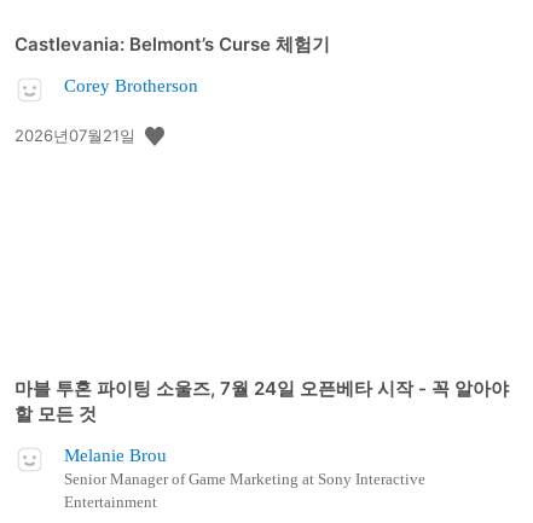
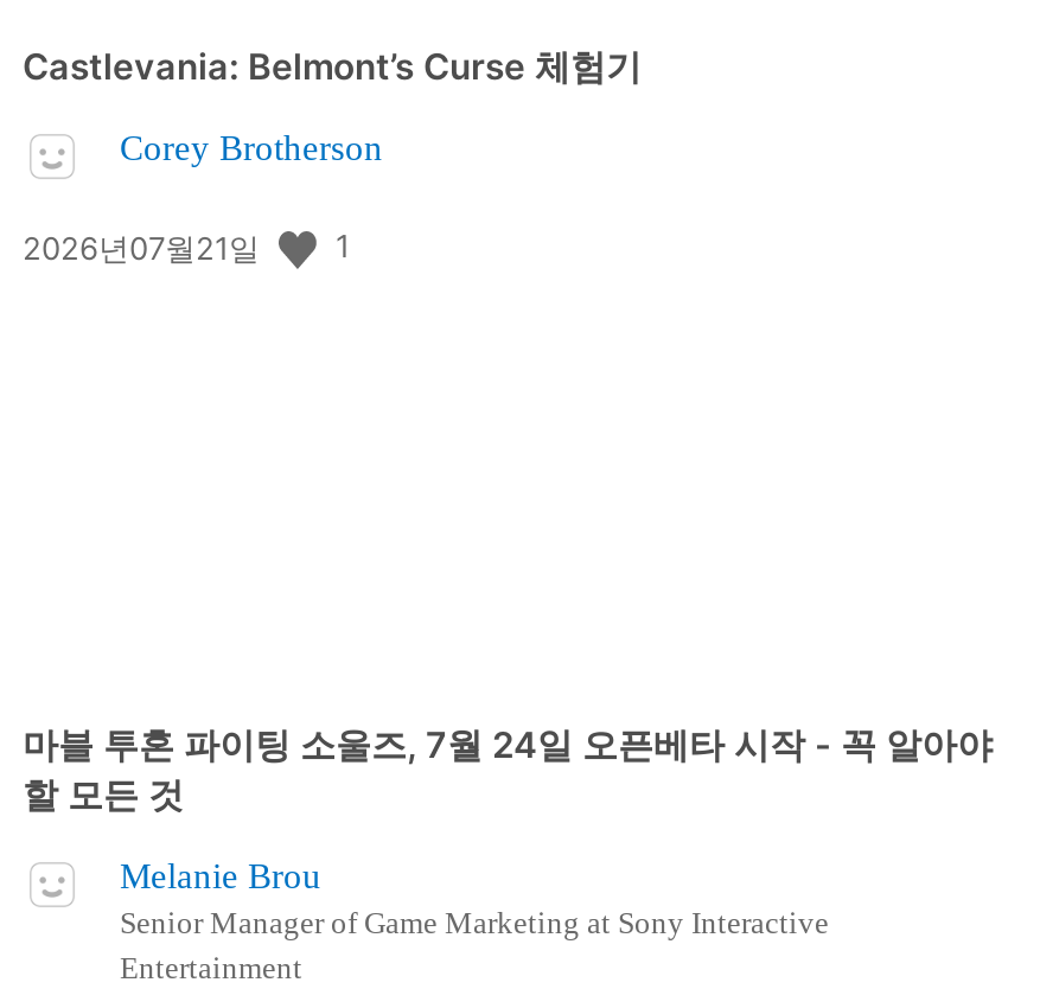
none -> [336,227,350,265] 1

